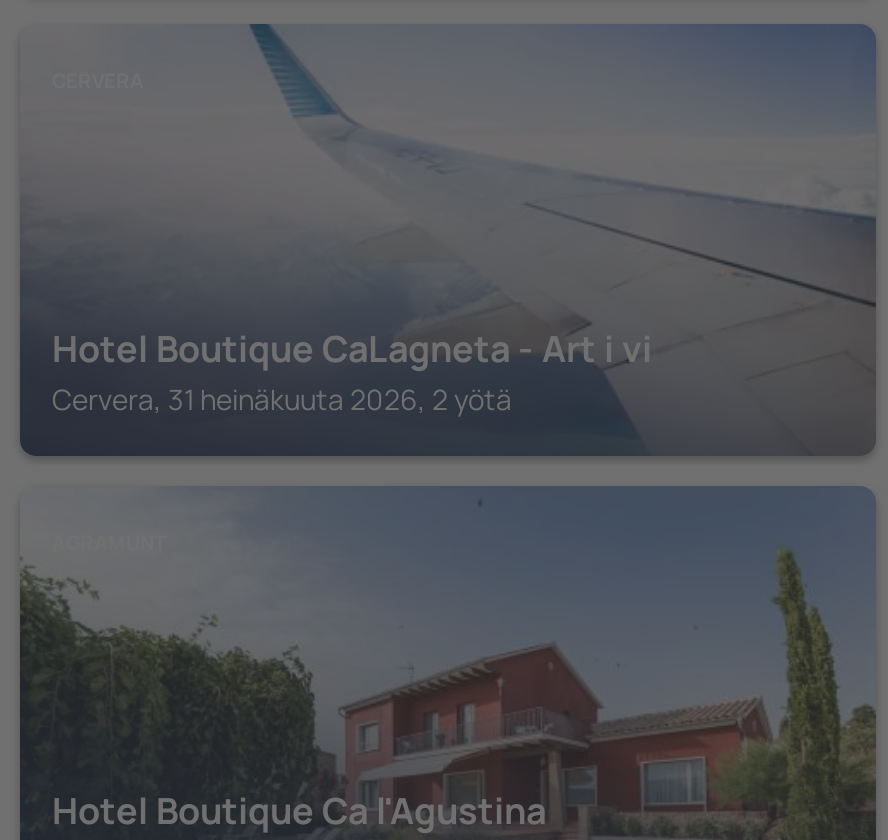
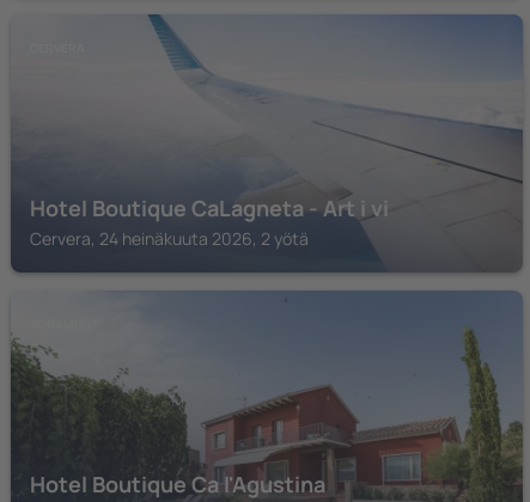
[52,380,512,418] Cervera, 31 heinäkuuta 2026, 2 yötä -> [30,227,309,250] Cervera, 24 heinäkuuta 2026, 2 yötä

